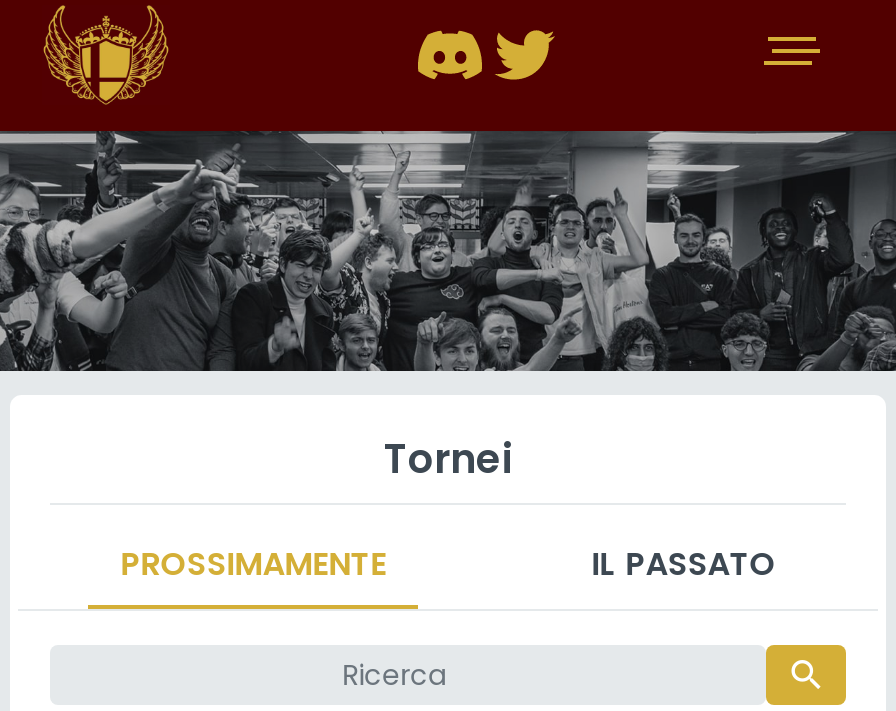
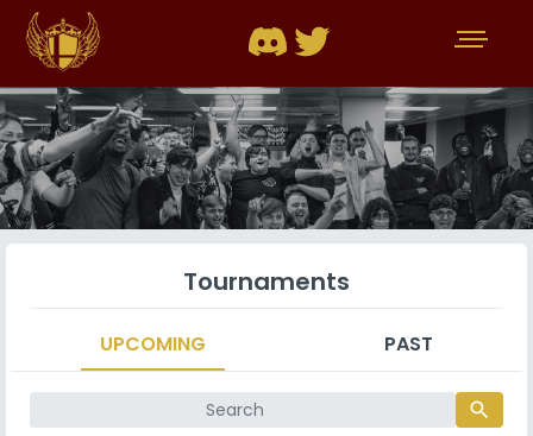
[384,431,512,487] Tornei -> [183,265,350,298] Tournaments
[120,541,776,587] PROSSIMAMENTE | IL PASSATO -> [100,330,433,358] UPCOMING | PAST

